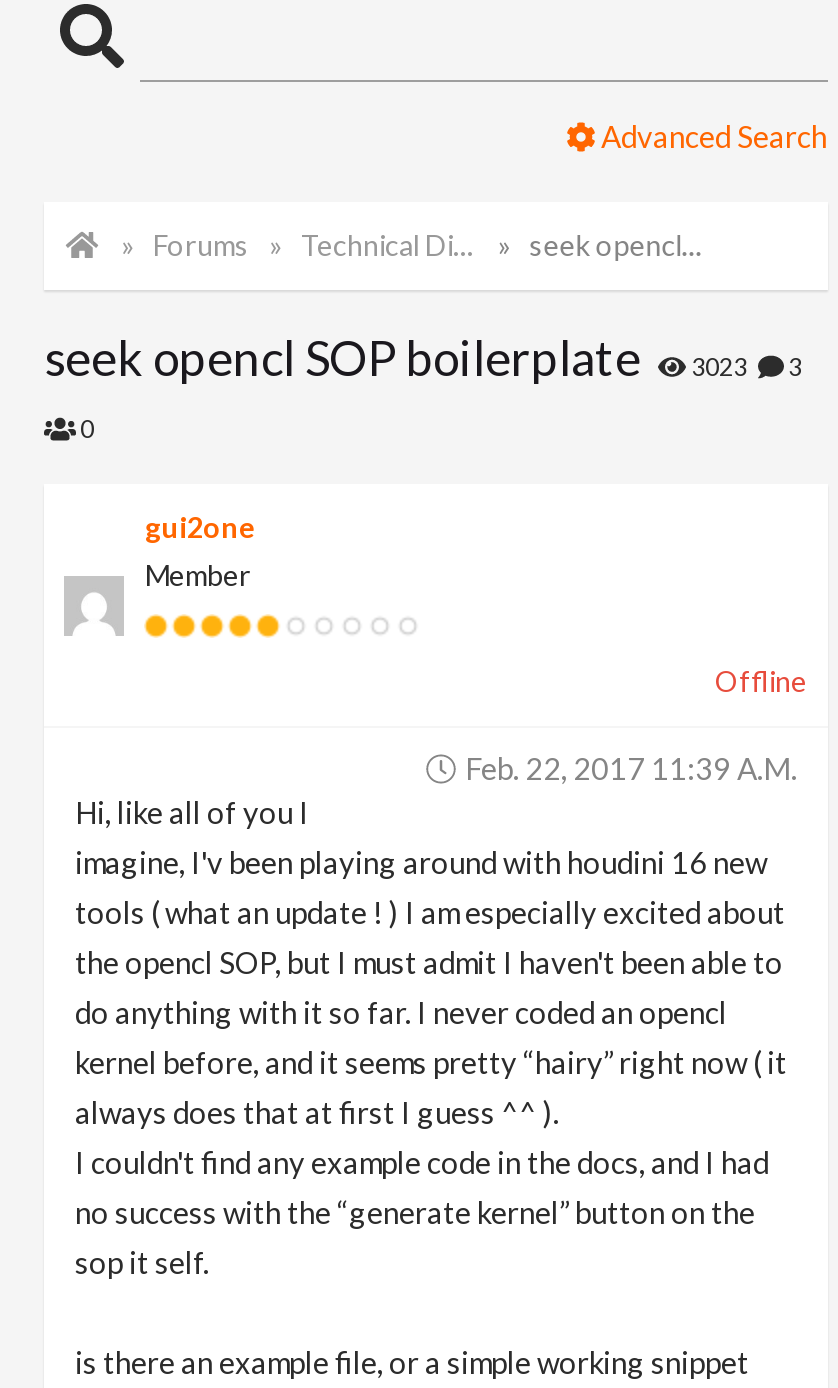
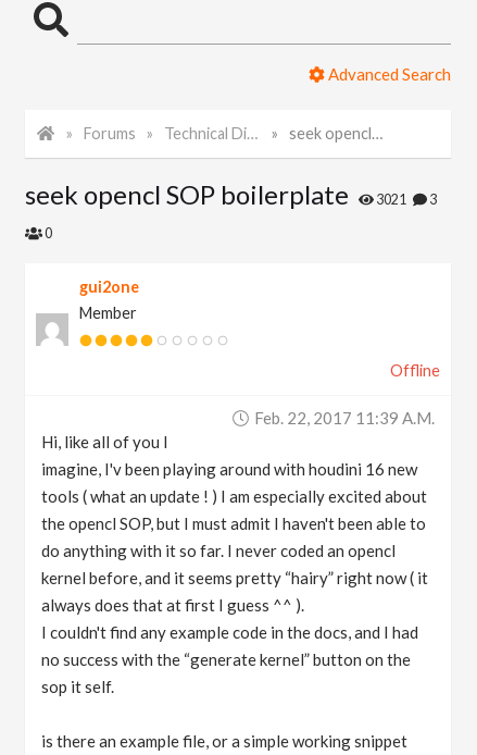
[687,352,759,382] 3023 -> [374,191,413,208] 3021

